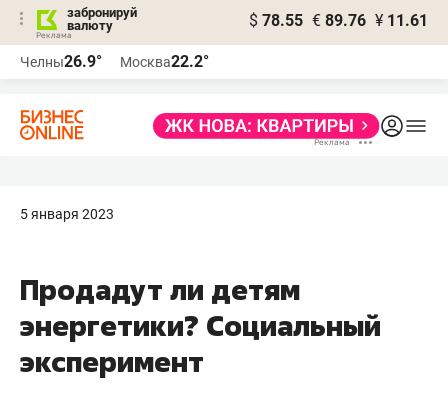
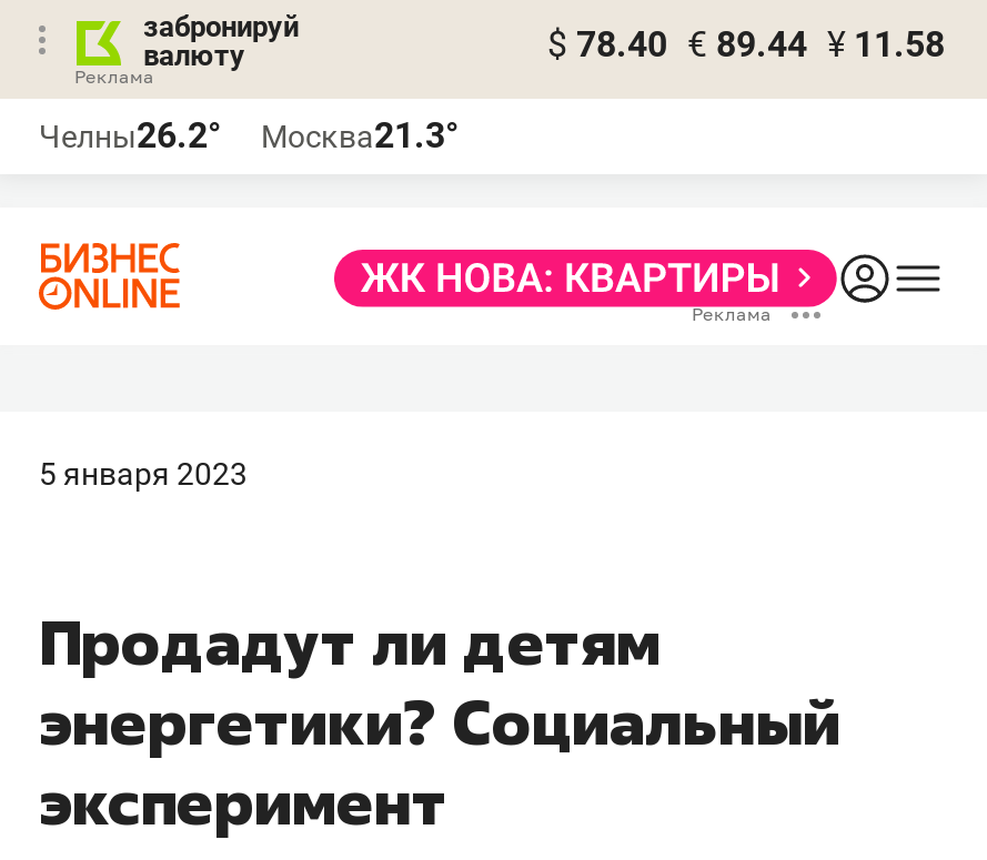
[249,11,428,30] $ 78.55 € 89.76 ¥ 11.61 -> [547,23,945,65] $ 78.40 € 89.44 ¥ 11.58
[20,52,102,71] Челны26.9° -> [39,114,221,156] Челны26.2°
[120,52,209,71] Москва22.2° -> [261,114,459,156] Москва21.3°

